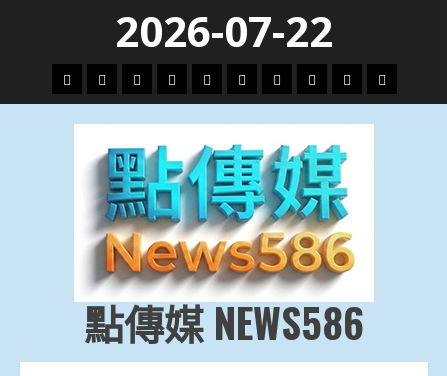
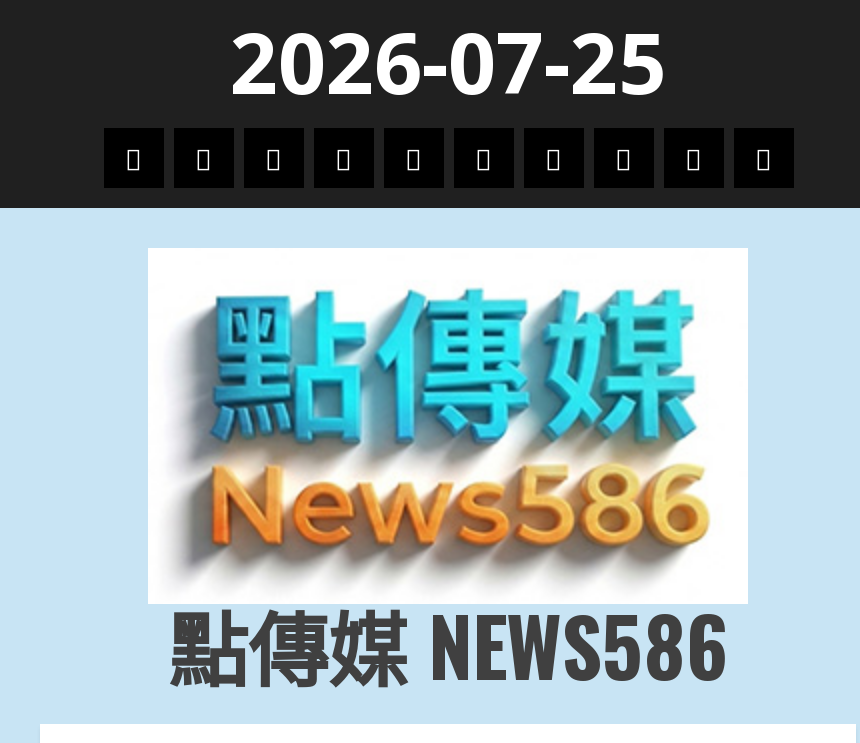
[115,2,333,59] 2026-07-22 -> [230,4,666,118] 2026-07-25

